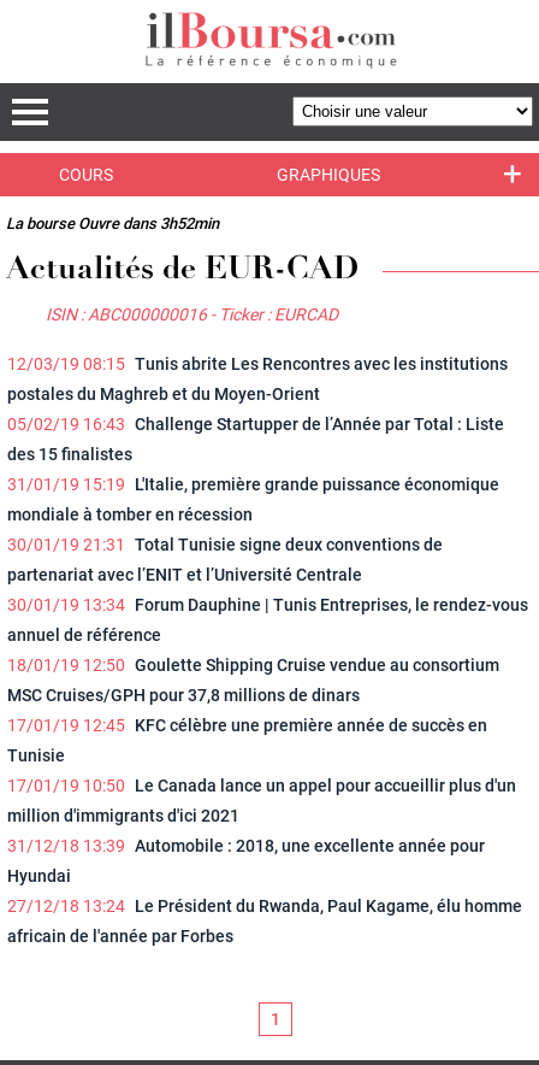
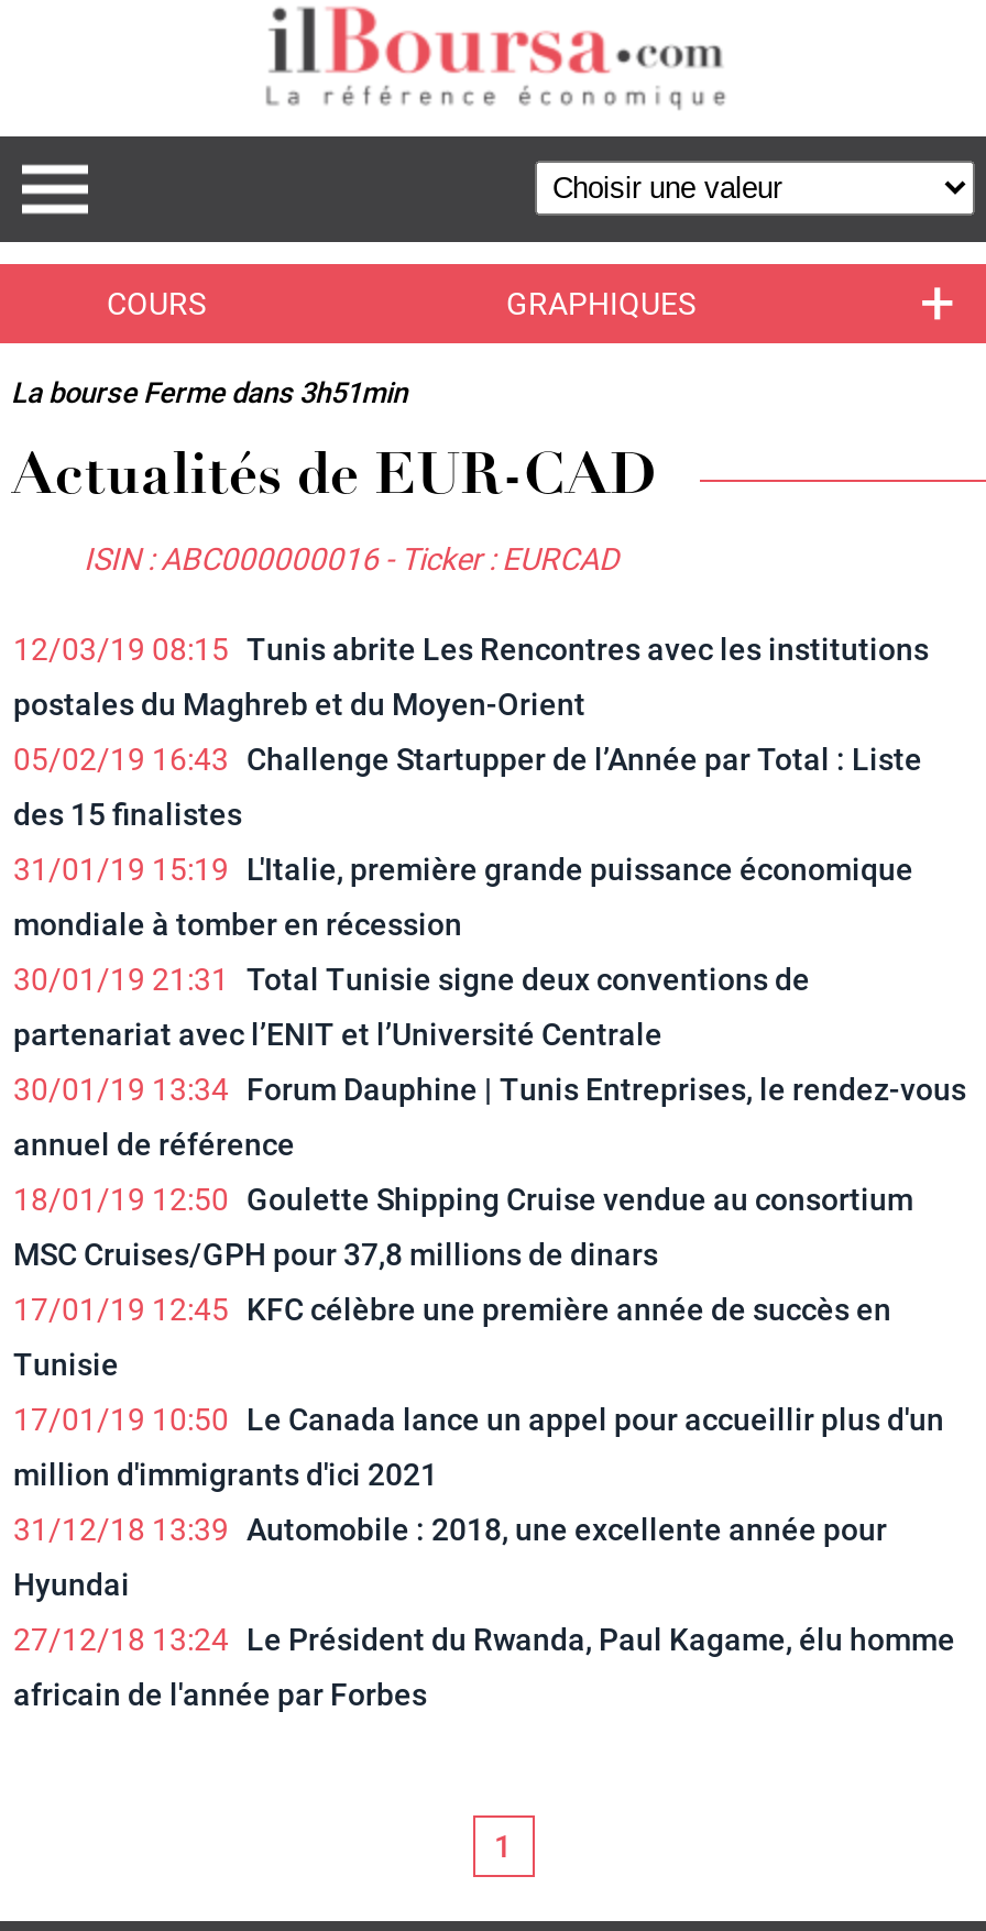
[6,214,219,233] La bourse Ouvre dans 3h52min -> [11,376,407,409] La bourse Ferme dans 3h51min

